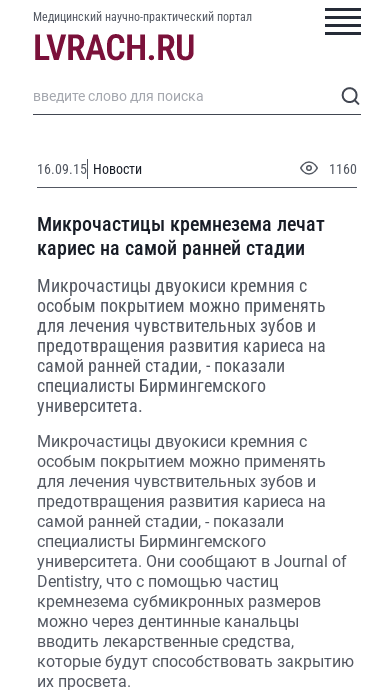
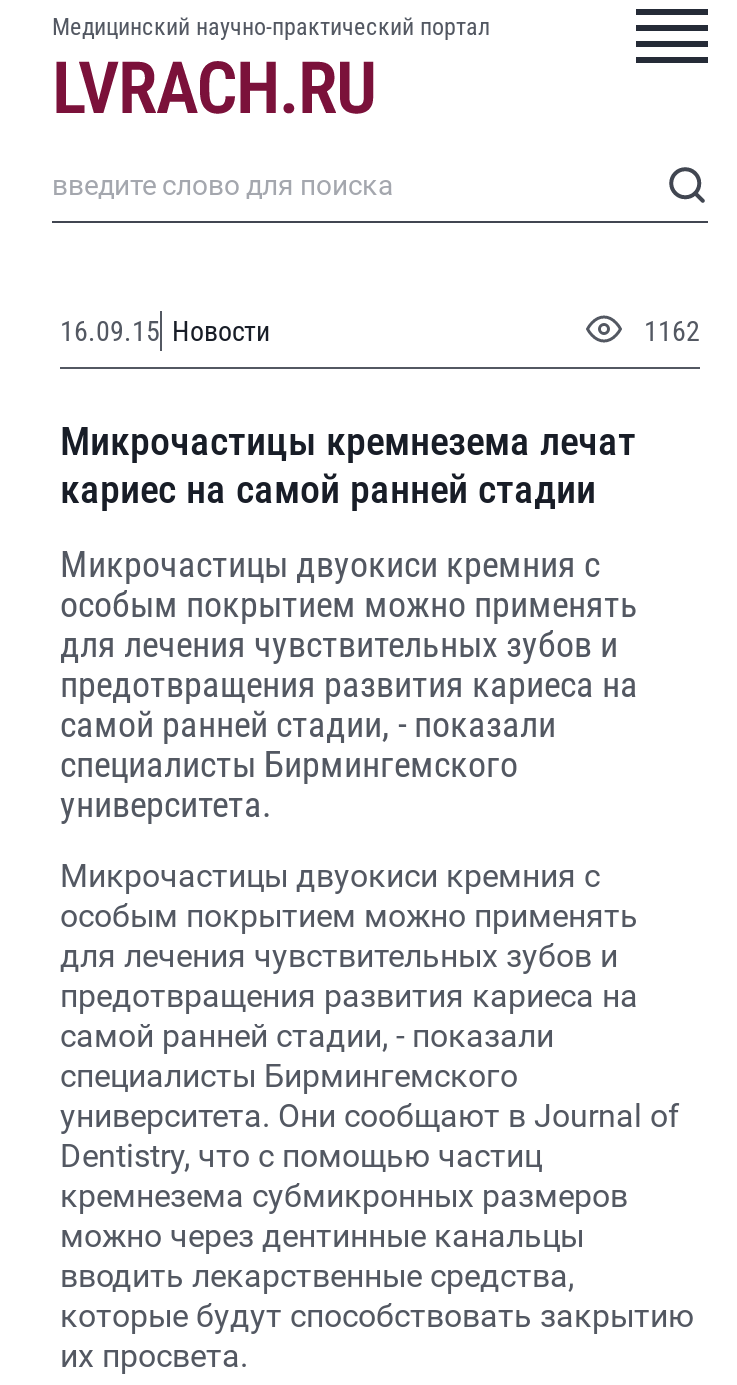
[326,161,357,177] 1160 -> [638,315,700,347] 1162

